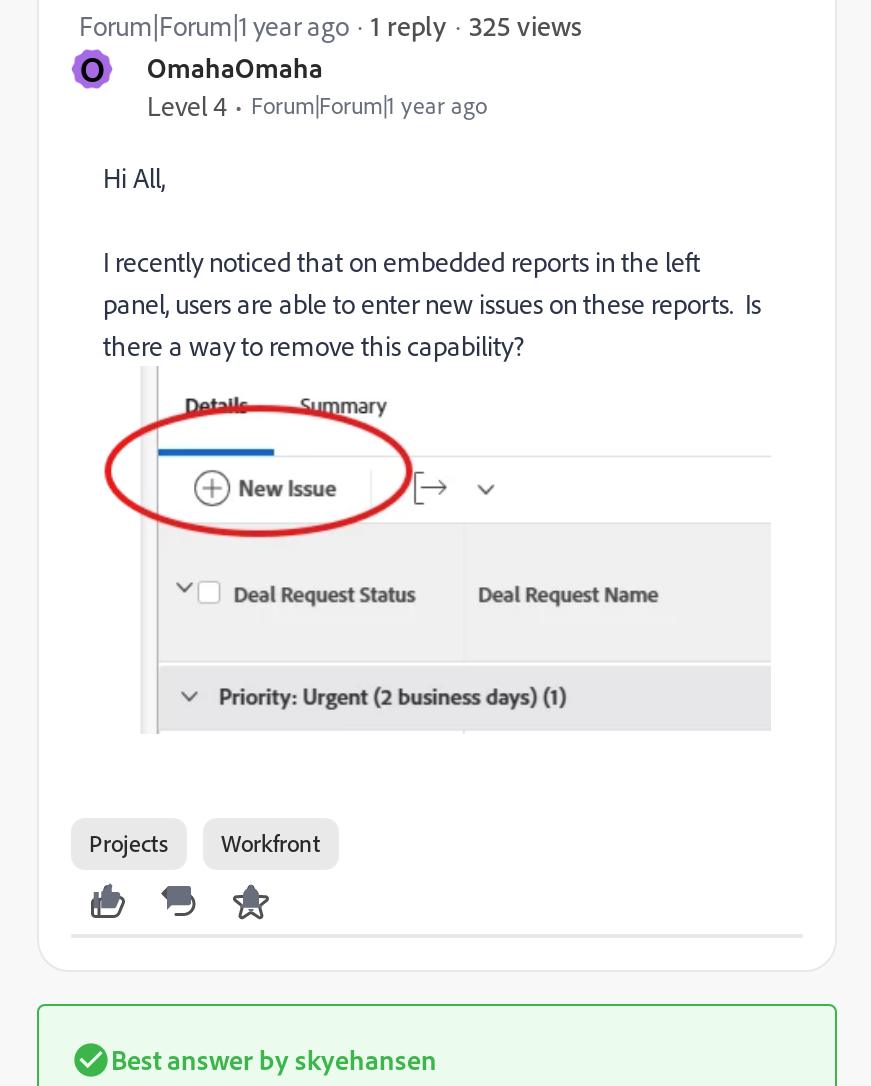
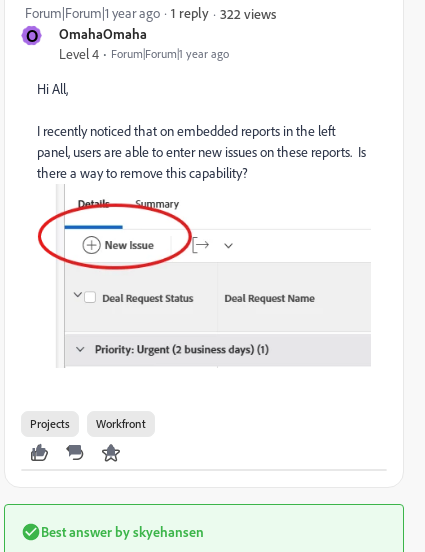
[469,7,581,41] 325 views -> [220,4,276,21] 322 views

